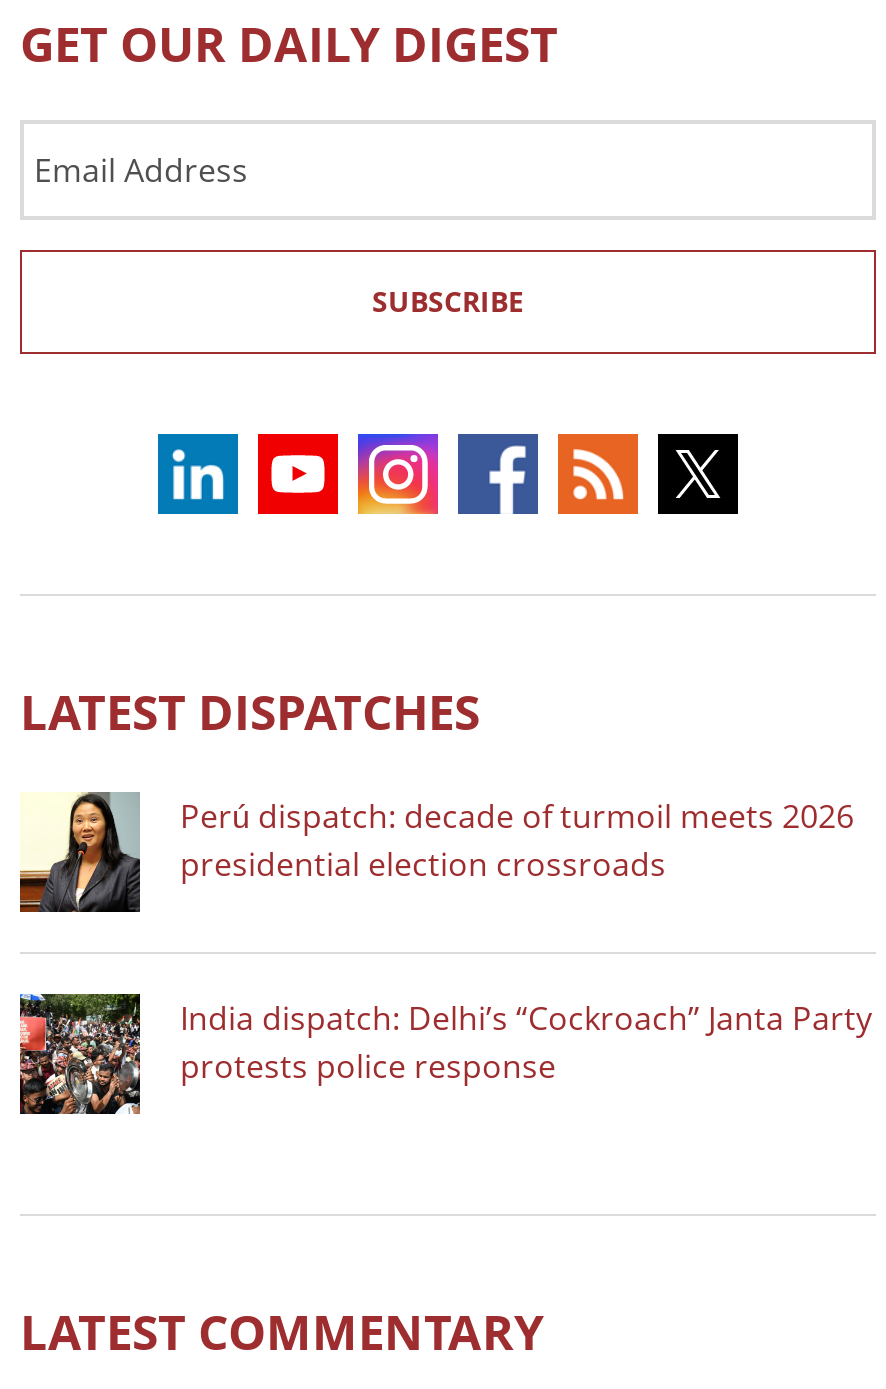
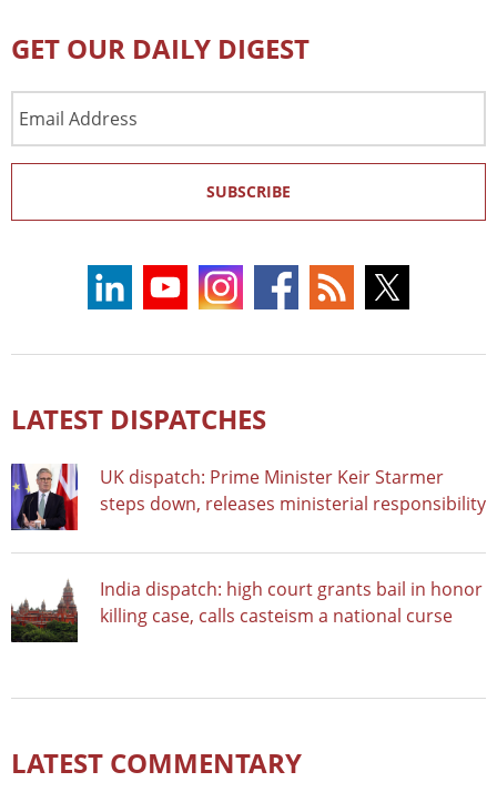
[18,790,854,914] [image] | Perú dispatch: decade of turmoil meets 2026 | presidential election crossroads -> [10,463,486,531] [image] | UK dispatch: Prime Minister Keir Starmer | steps down, releases ministerial responsibility
[18,992,872,1116] [image] | India dispatch: Delhi’s “Cockroach” Janta Party | protests police response -> [11,576,483,643] [image] | India dispatch: high court grants bail in honor | killing case, calls casteism a national curse

